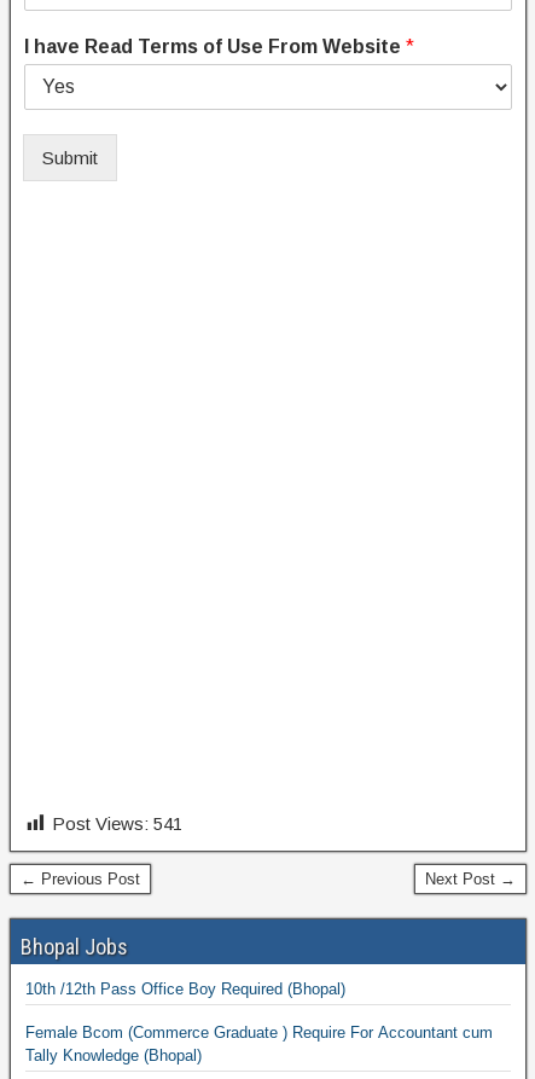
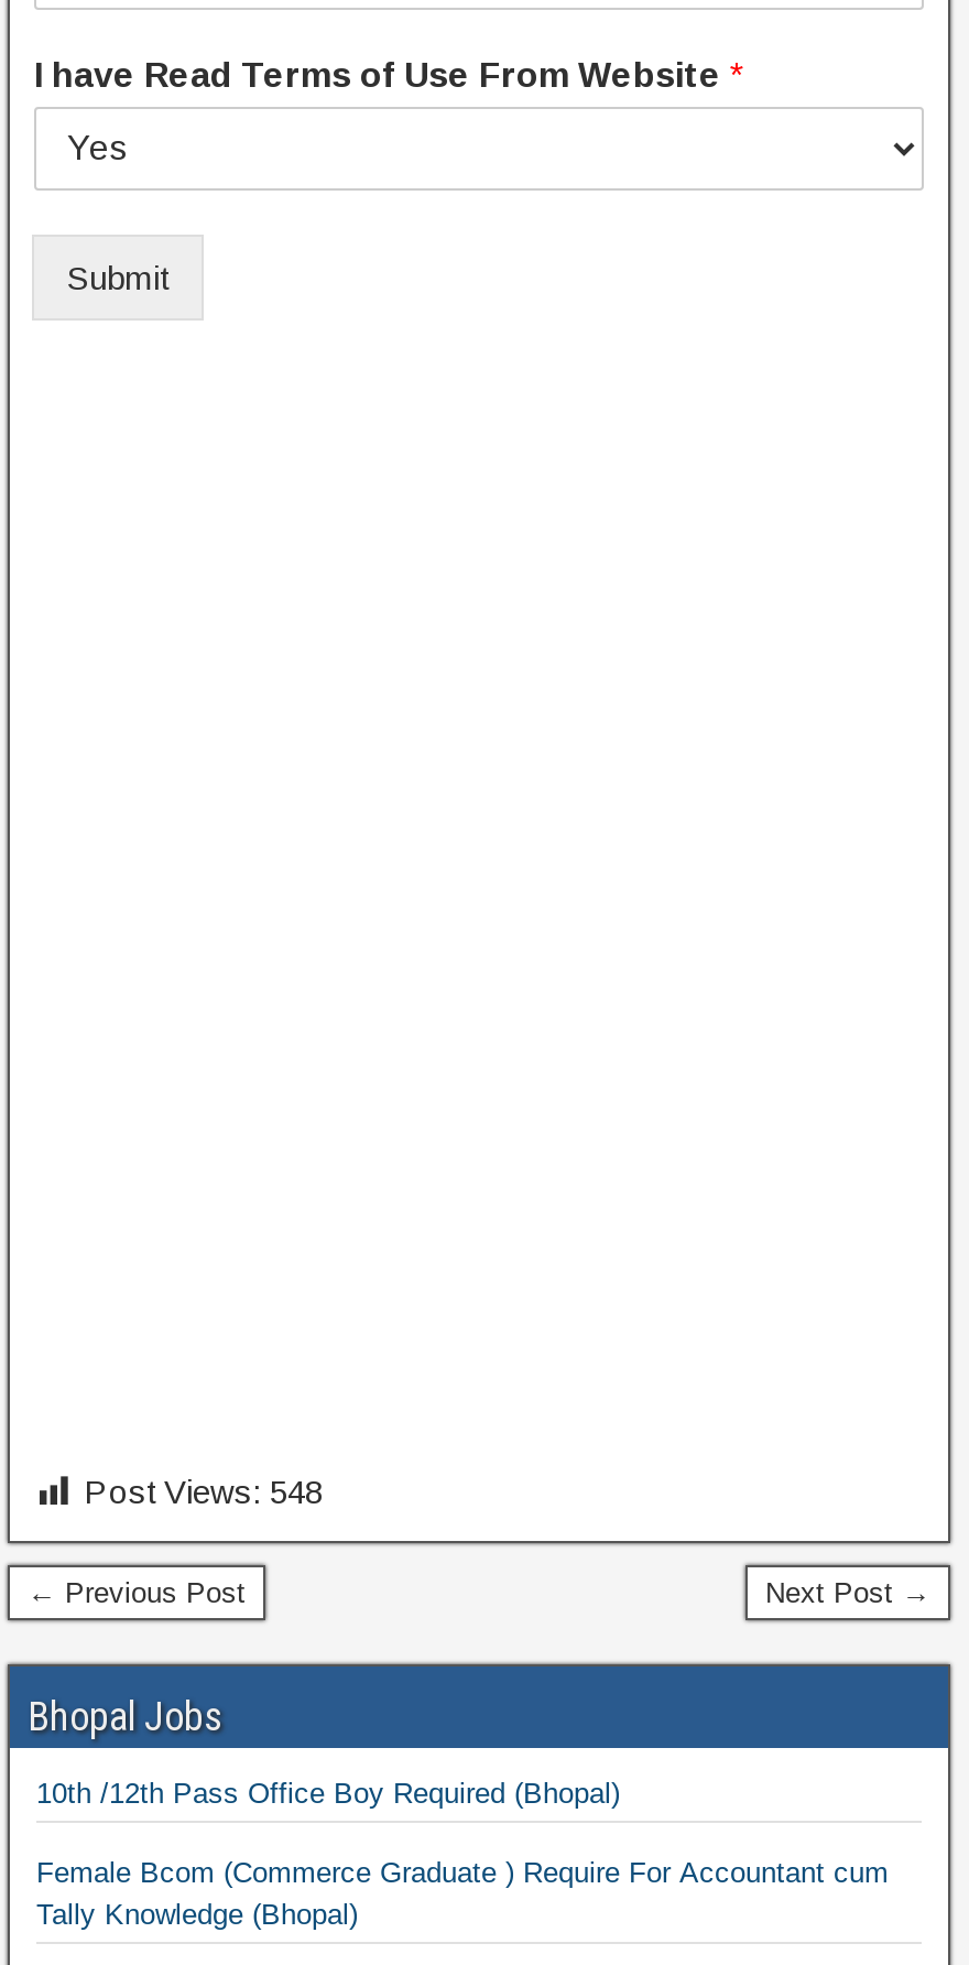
[52,813,182,834] Post Views: 541 -> [85,1473,323,1510] Post Views: 548

